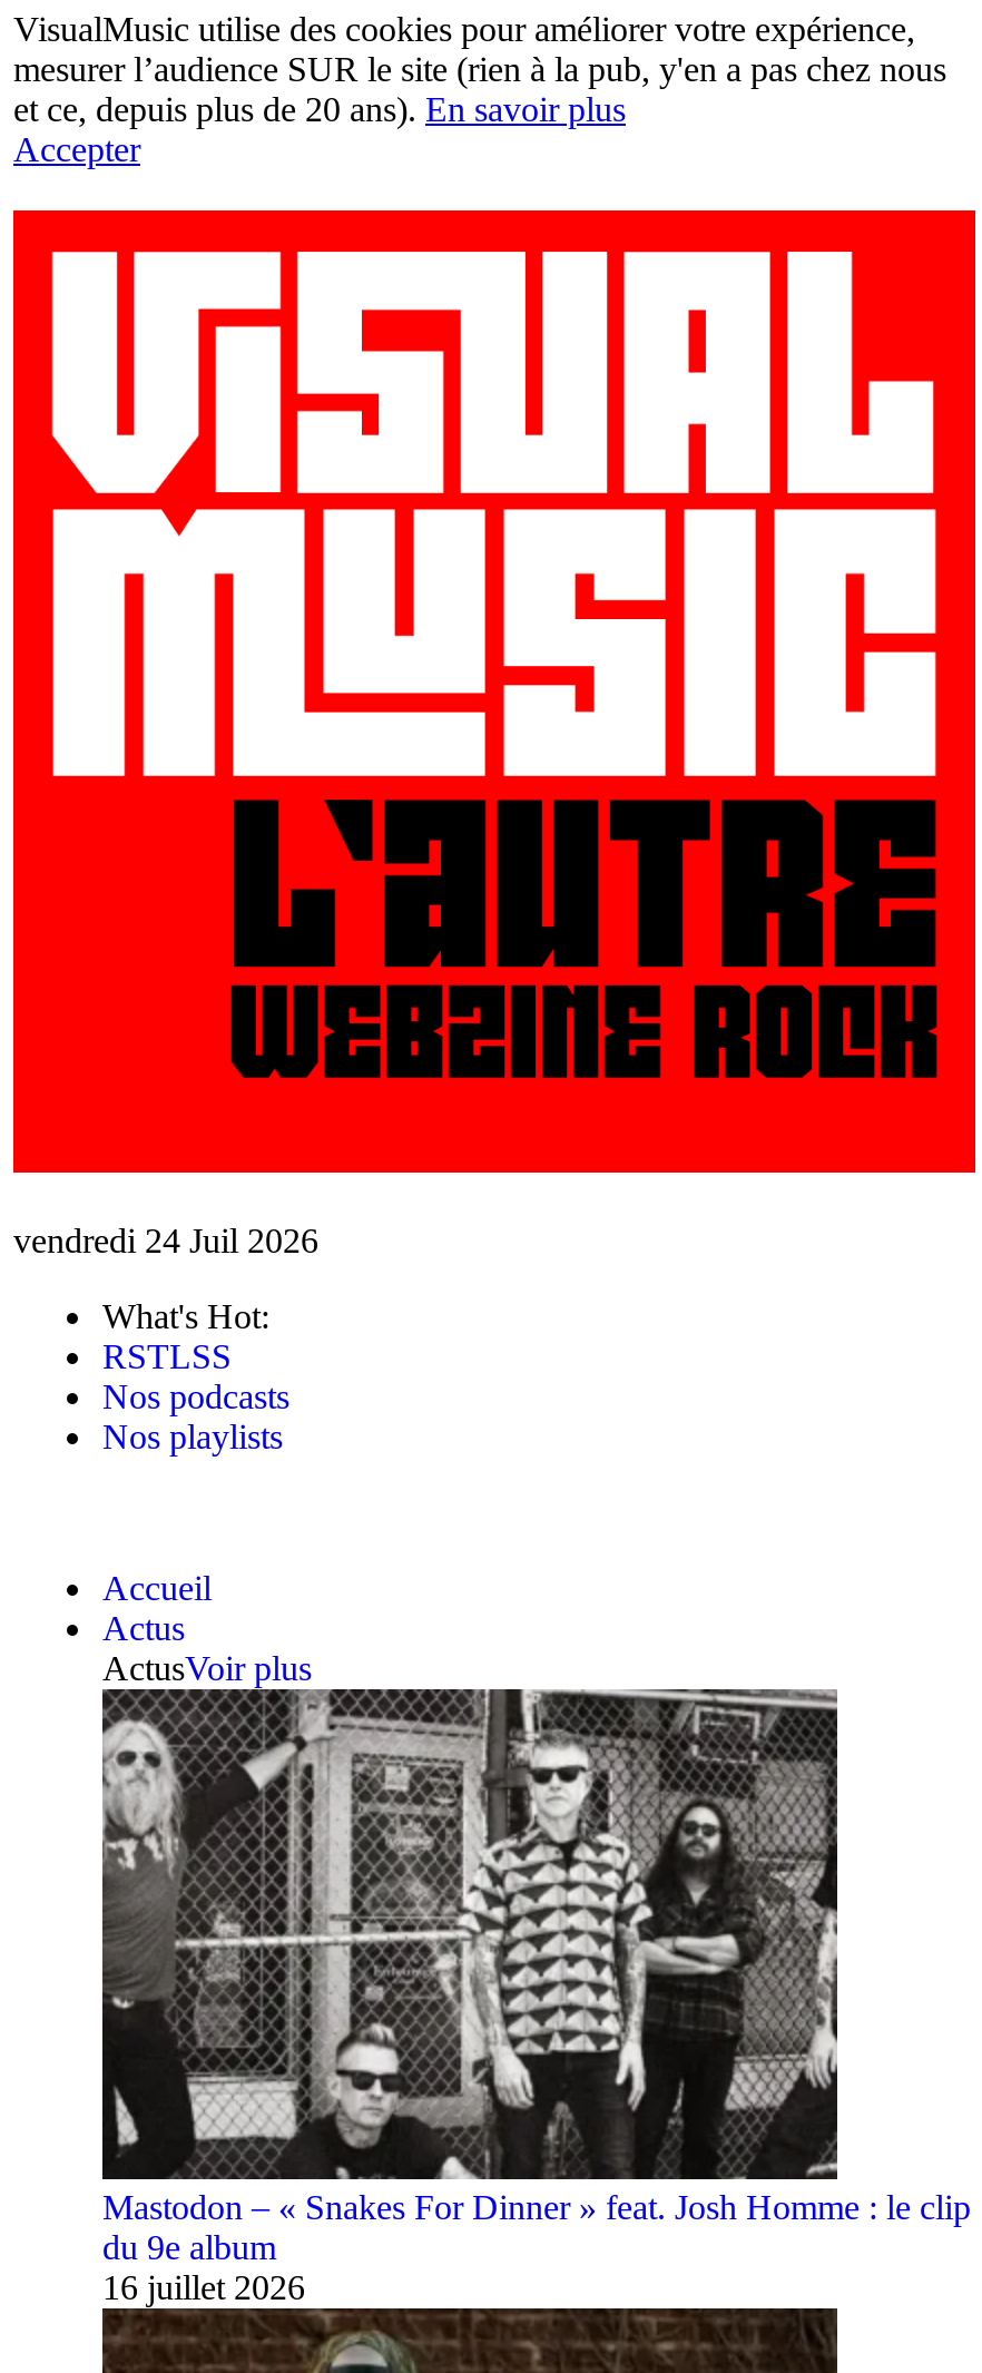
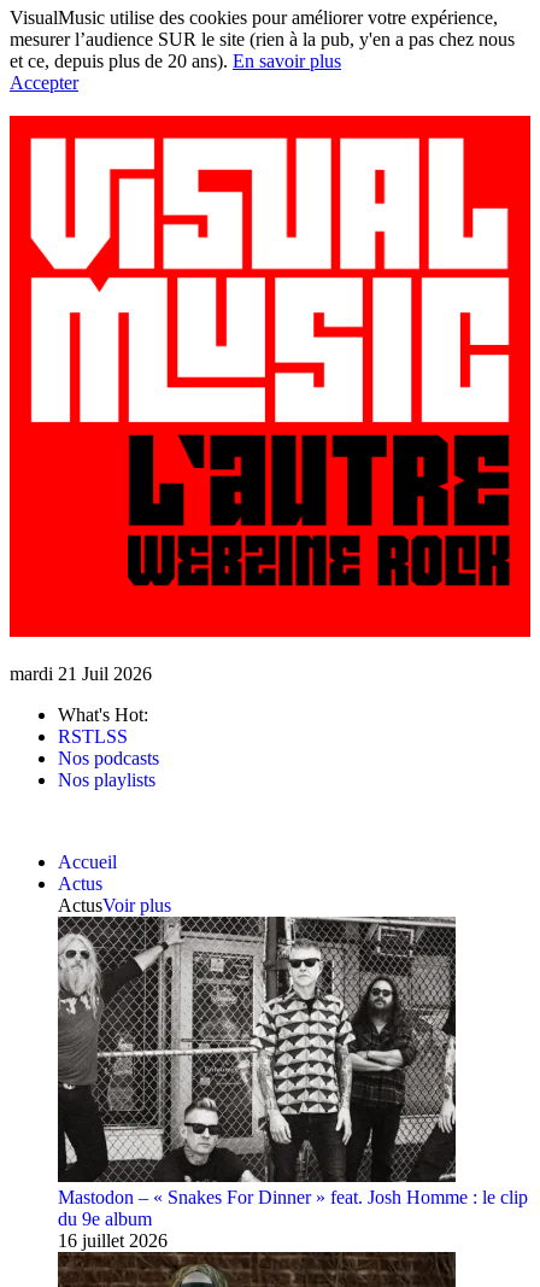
[13,1222,318,1259] vendredi 24 Juil 2026 -> [10,663,152,684] mardi 21 Juil 2026

